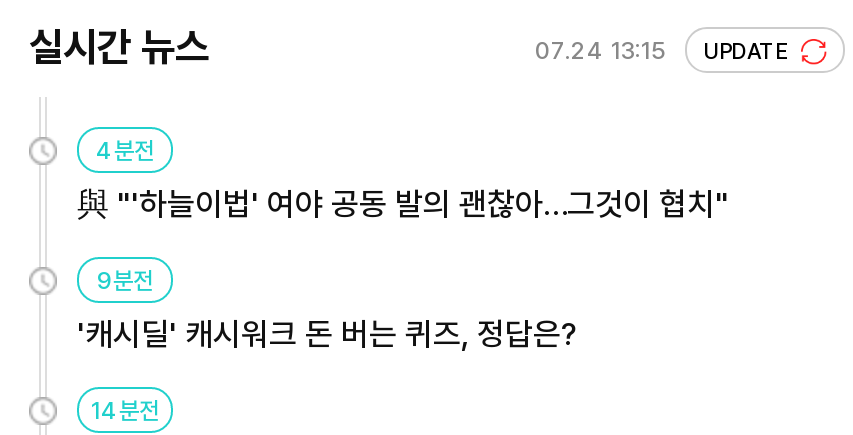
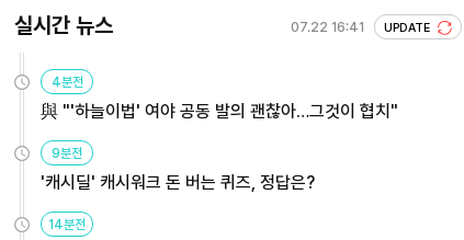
[535,36,793,64] 07.24 13:15 UPDATE -> [291,19,433,35] 07.22 16:41 UPDATE

